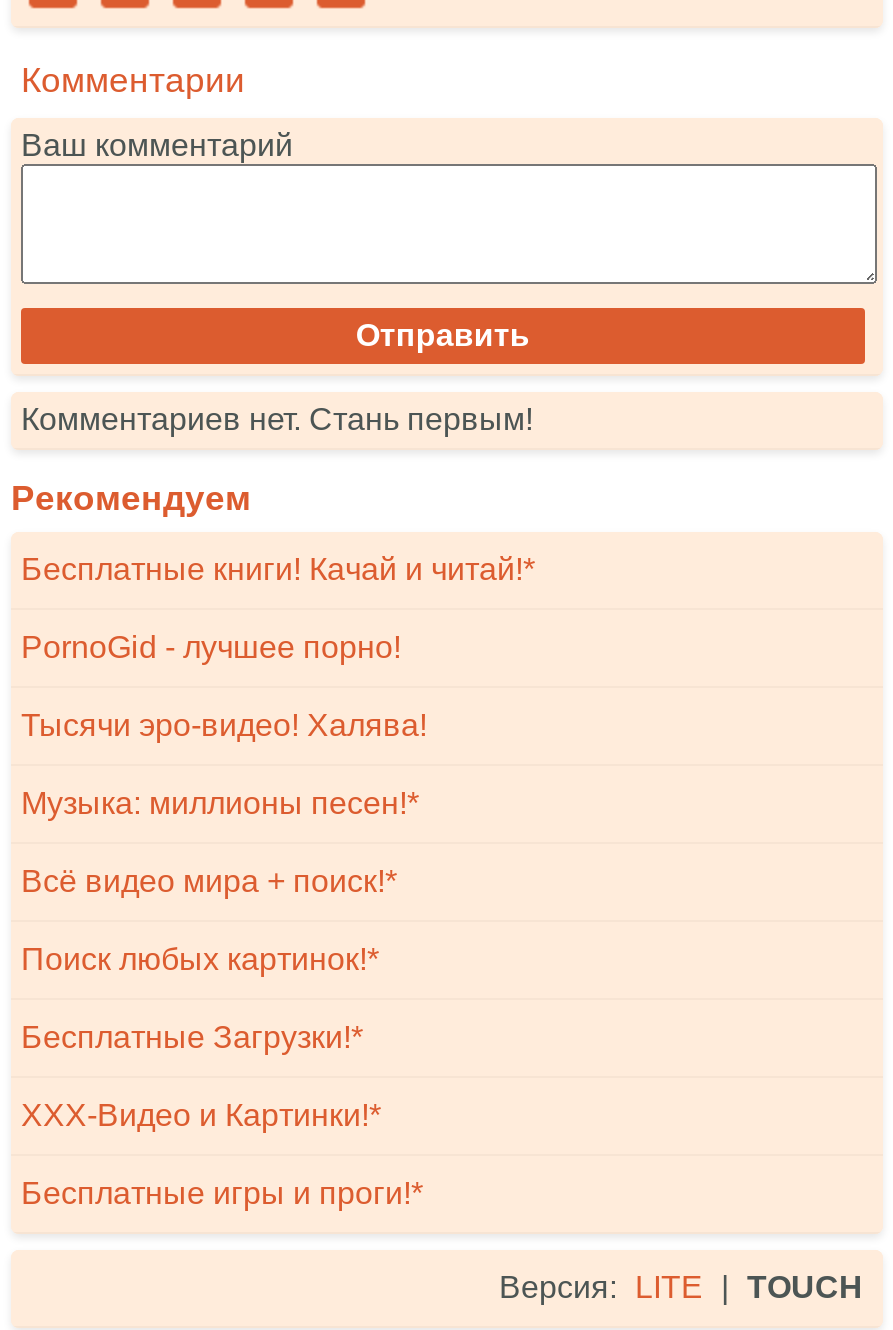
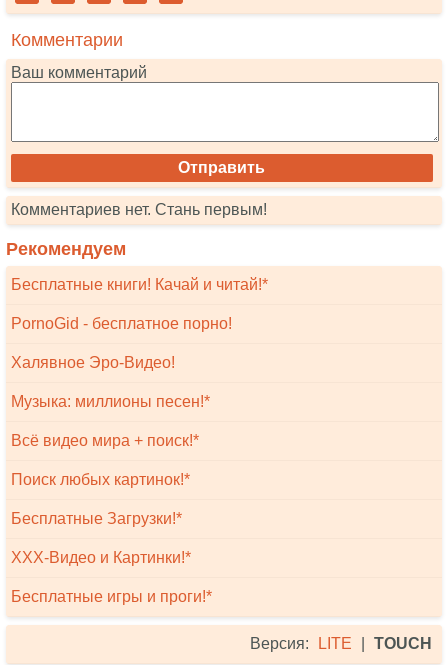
[21,630,401,664] PornoGid - лучшее порно! -> [11,315,232,332] PornoGid - бесплатное порно!
[21,708,427,742] Тысячи эро-видео! Халява! -> [11,354,175,371] Халявное Эро-Видео!

